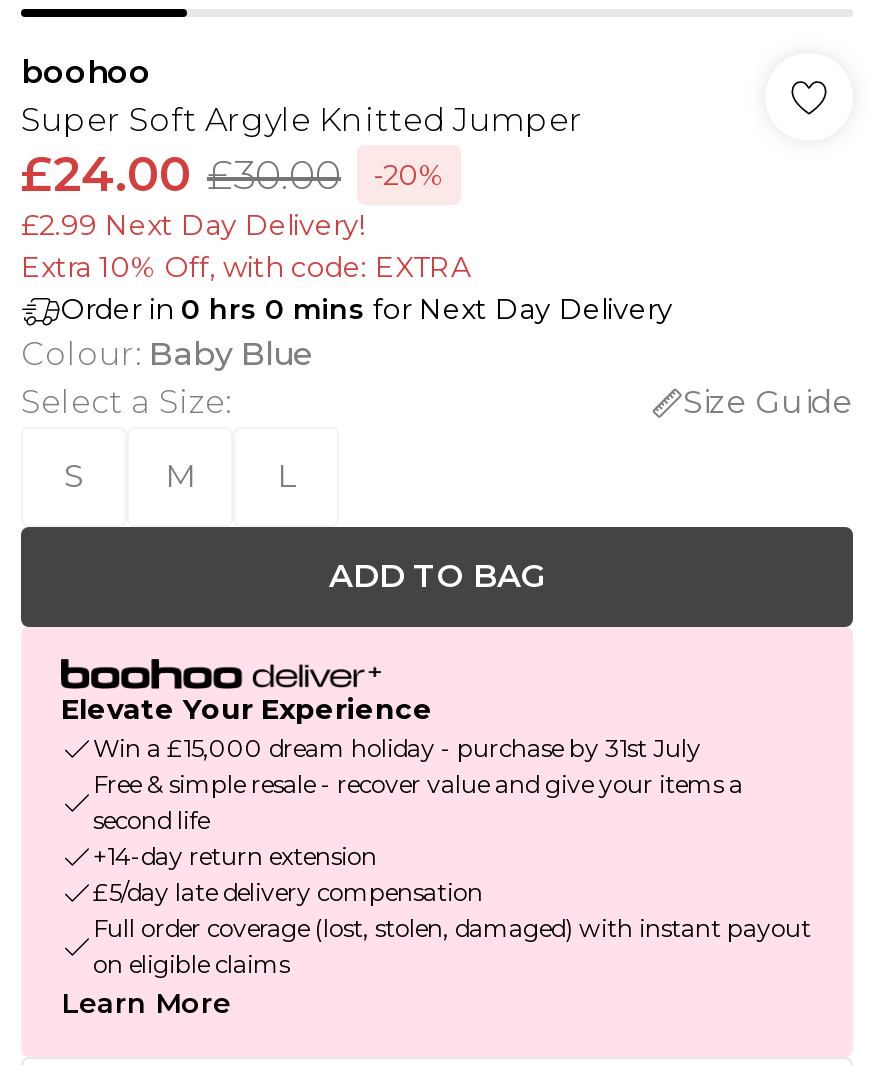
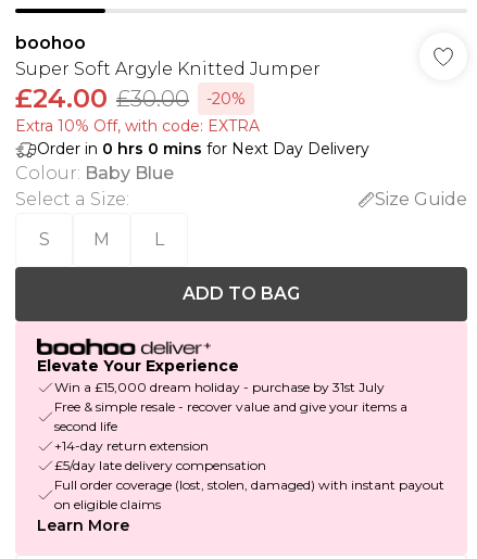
[21,207,365,243] £2.99 Next Day Delivery! -> none

